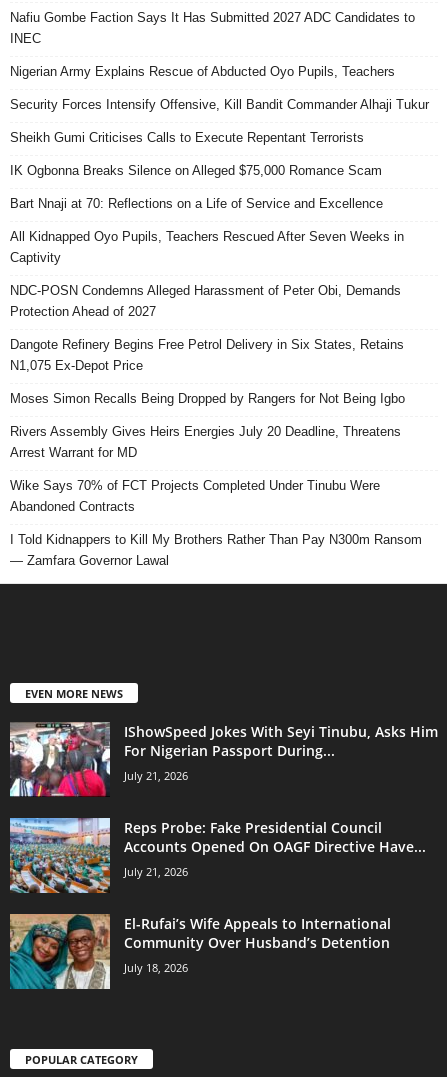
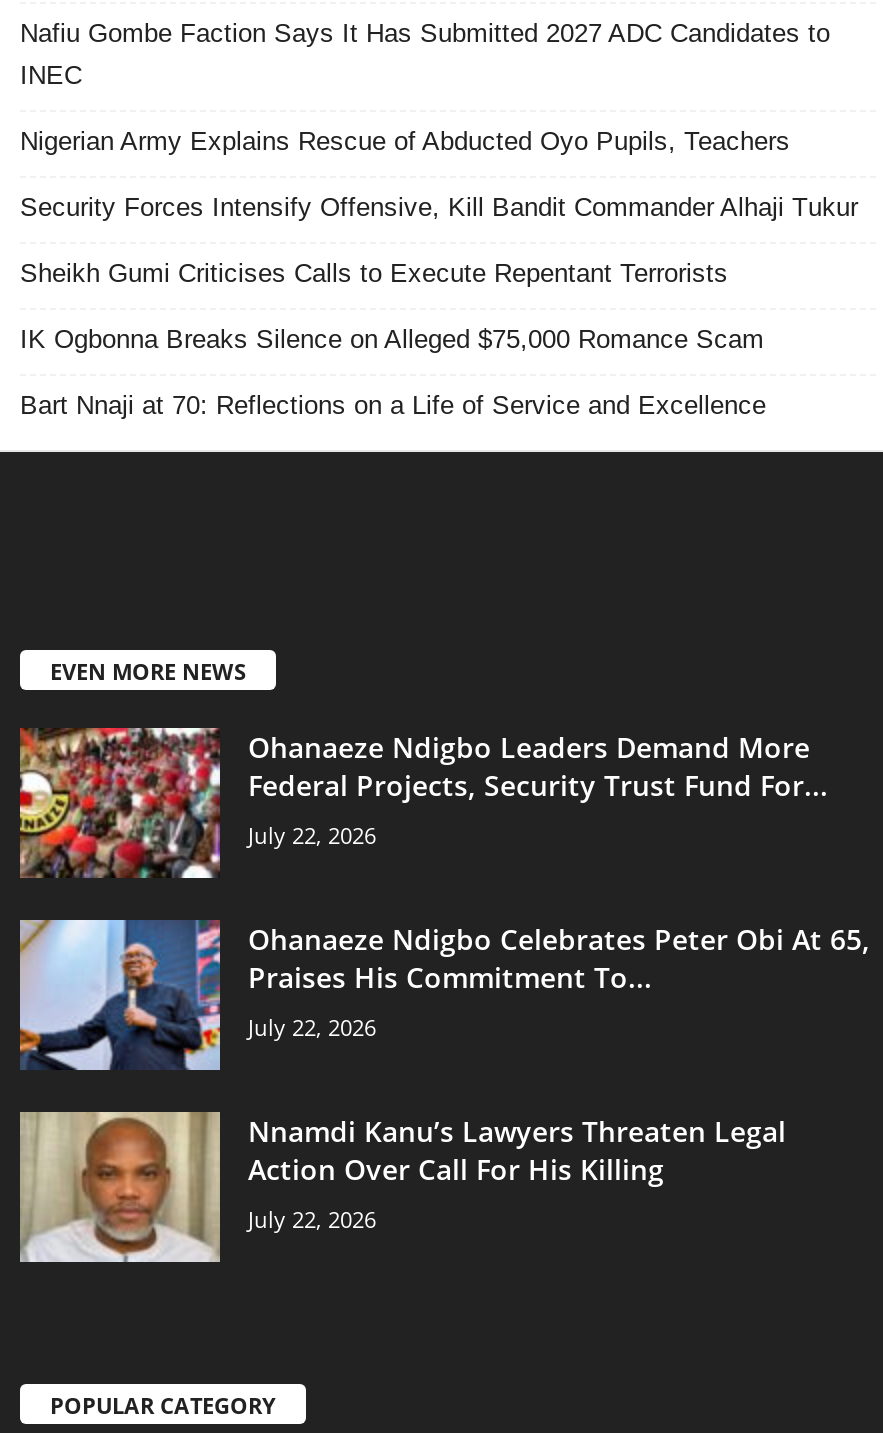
[10,229,422,568] All Kidnapped Oyo Pupils, Teachers Rescued After Seven Weeks in | Captivity | NDC-POSN Condemns Alleged Harassment of Peter Obi, Demands | Protection Ahead of 2027 | Dangote Refinery Begins Free Petrol Delivery in Six States, Retains | N1,075 Ex-Depot Price | Moses Simon Recalls Being Dropped by Rangers for Not Being Igbo | Rivers Assembly Gives Heirs Energies July 20 Deadline, Threatens | Arrest Warrant for MD | Wike Says 70% of FCT Projects Completed Under Tinubu Were | Abandoned Contracts | I Told Kidnappers to Kill My Brothers Rather Than Pay N300m Ransom | — Zamfara Governor Lawal -> none
[9,721,438,797] [image] | IShowSpeed Jokes With Seyi Tinubu, Asks Him | For Nigerian Passport During... | July 21, 2026 -> [18,727,828,881] [image] | Ohanaeze Ndigbo Leaders Demand More | Federal Projects, Security Trust Fund For... | July 22, 2026
[9,817,426,894] [image] | Reps Probe: Fake Presidential Council | Accounts Opened On OAGF Directive Have... | July 21, 2026 -> [18,919,870,1073] [image] | Ohanaeze Ndigbo Celebrates Peter Obi At 65, | Praises His Commitment To... | July 22, 2026
[9,913,391,990] [image] | El-Rufai’s Wife Appeals to International | Community Over Husband’s Detention | July 18, 2026 -> [18,1111,786,1265] [image] | Nnamdi Kanu’s Lawyers Threaten Legal | Action Over Call For His Killing | July 22, 2026

